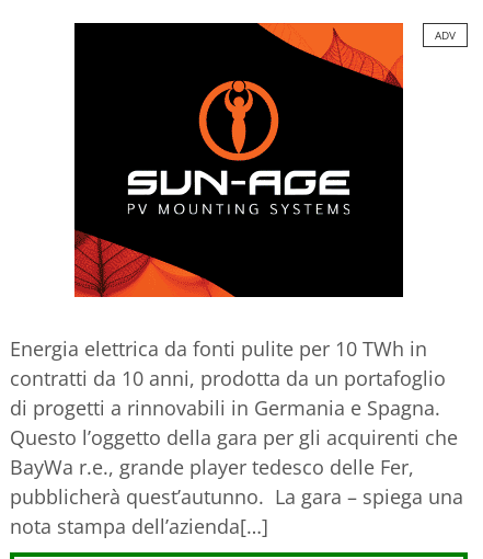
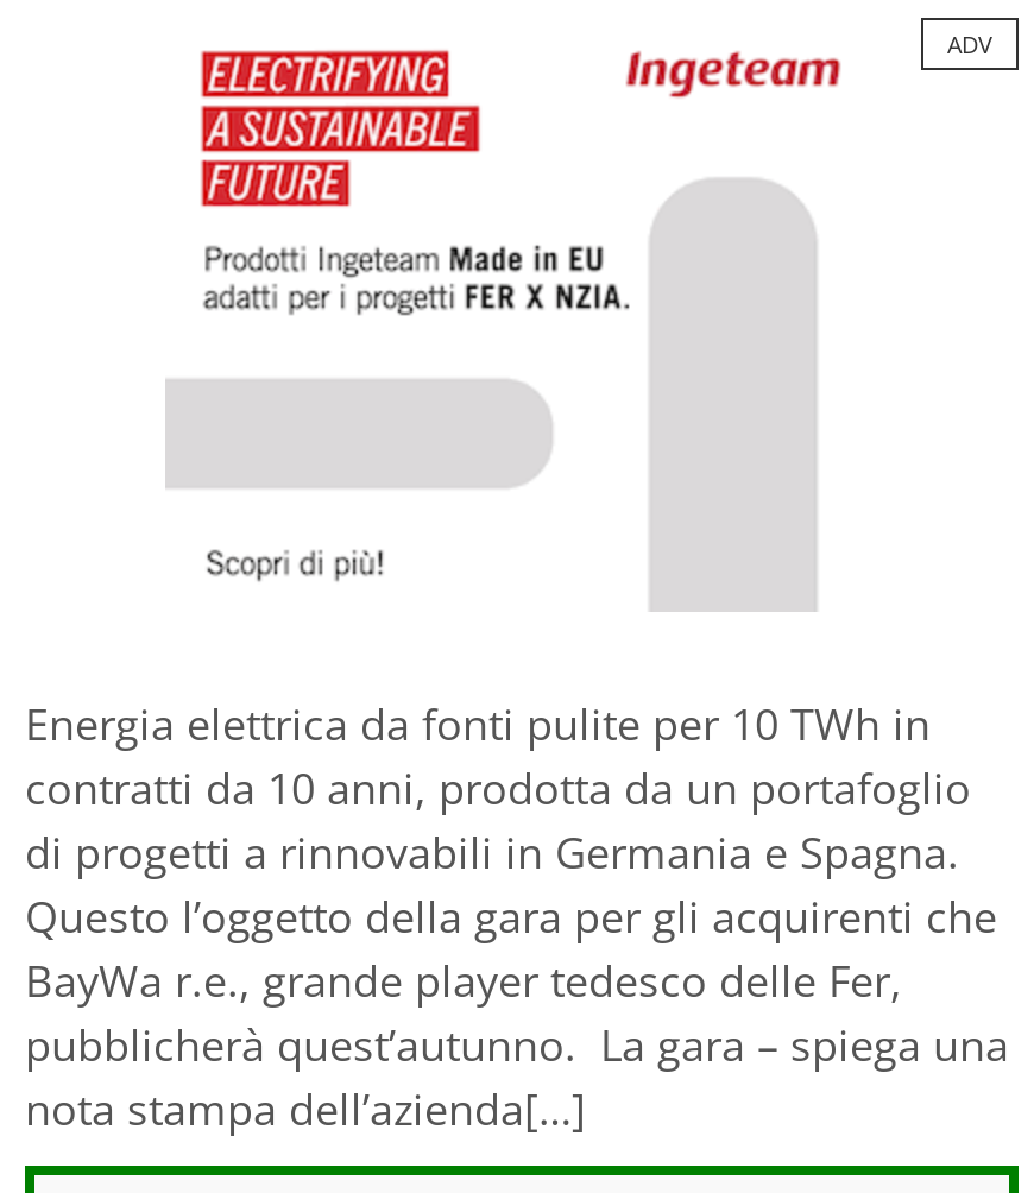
[73,22,404,298] [image] -> [165,18,878,612] [image]

